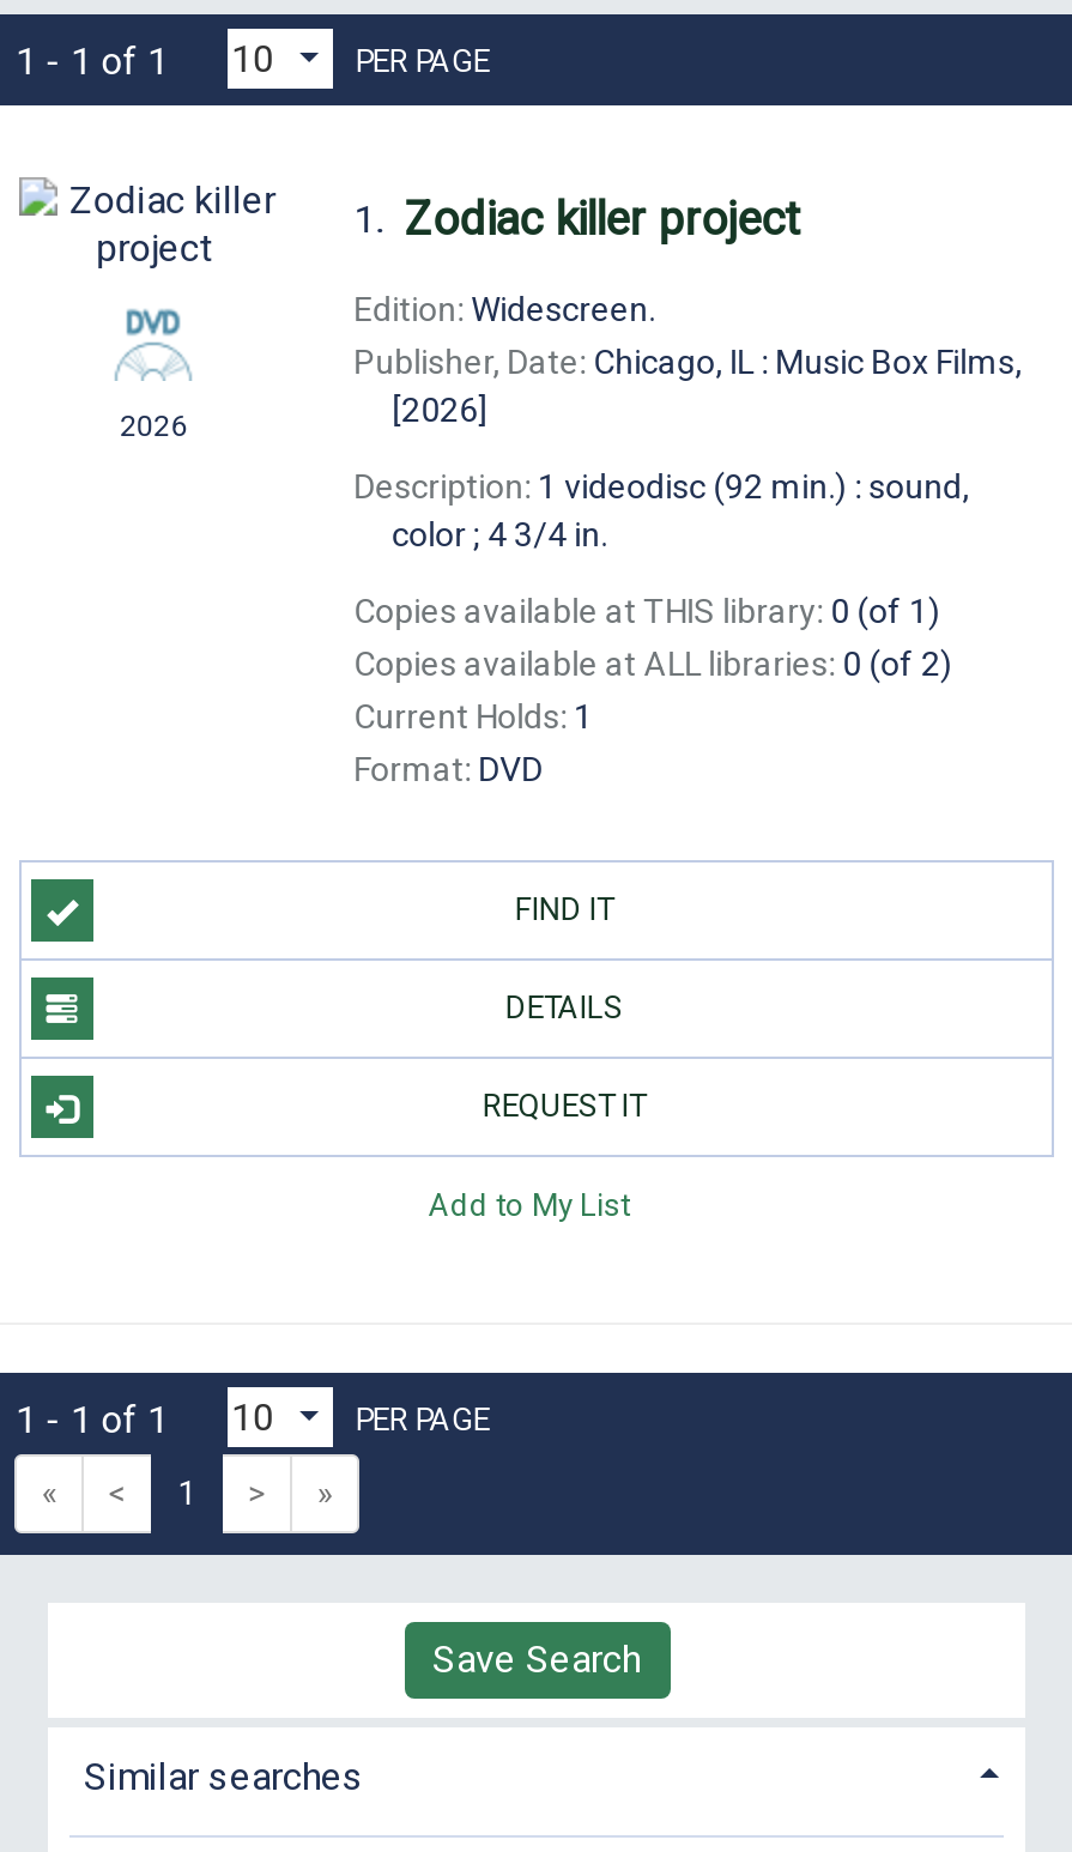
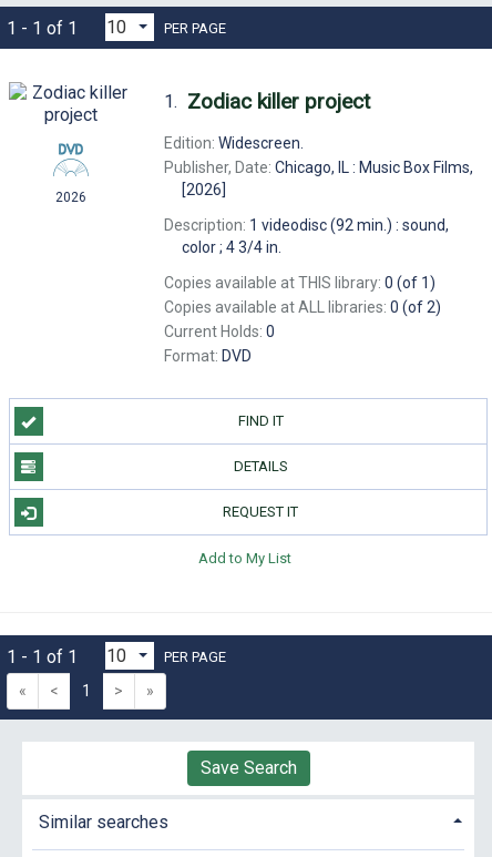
[354,697,593,736] Current Holds: 1 -> [164,323,274,340] Current Holds: 0

